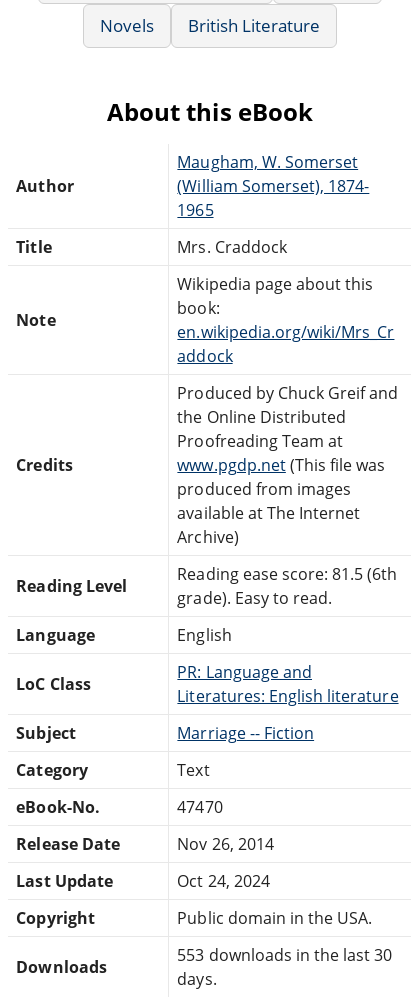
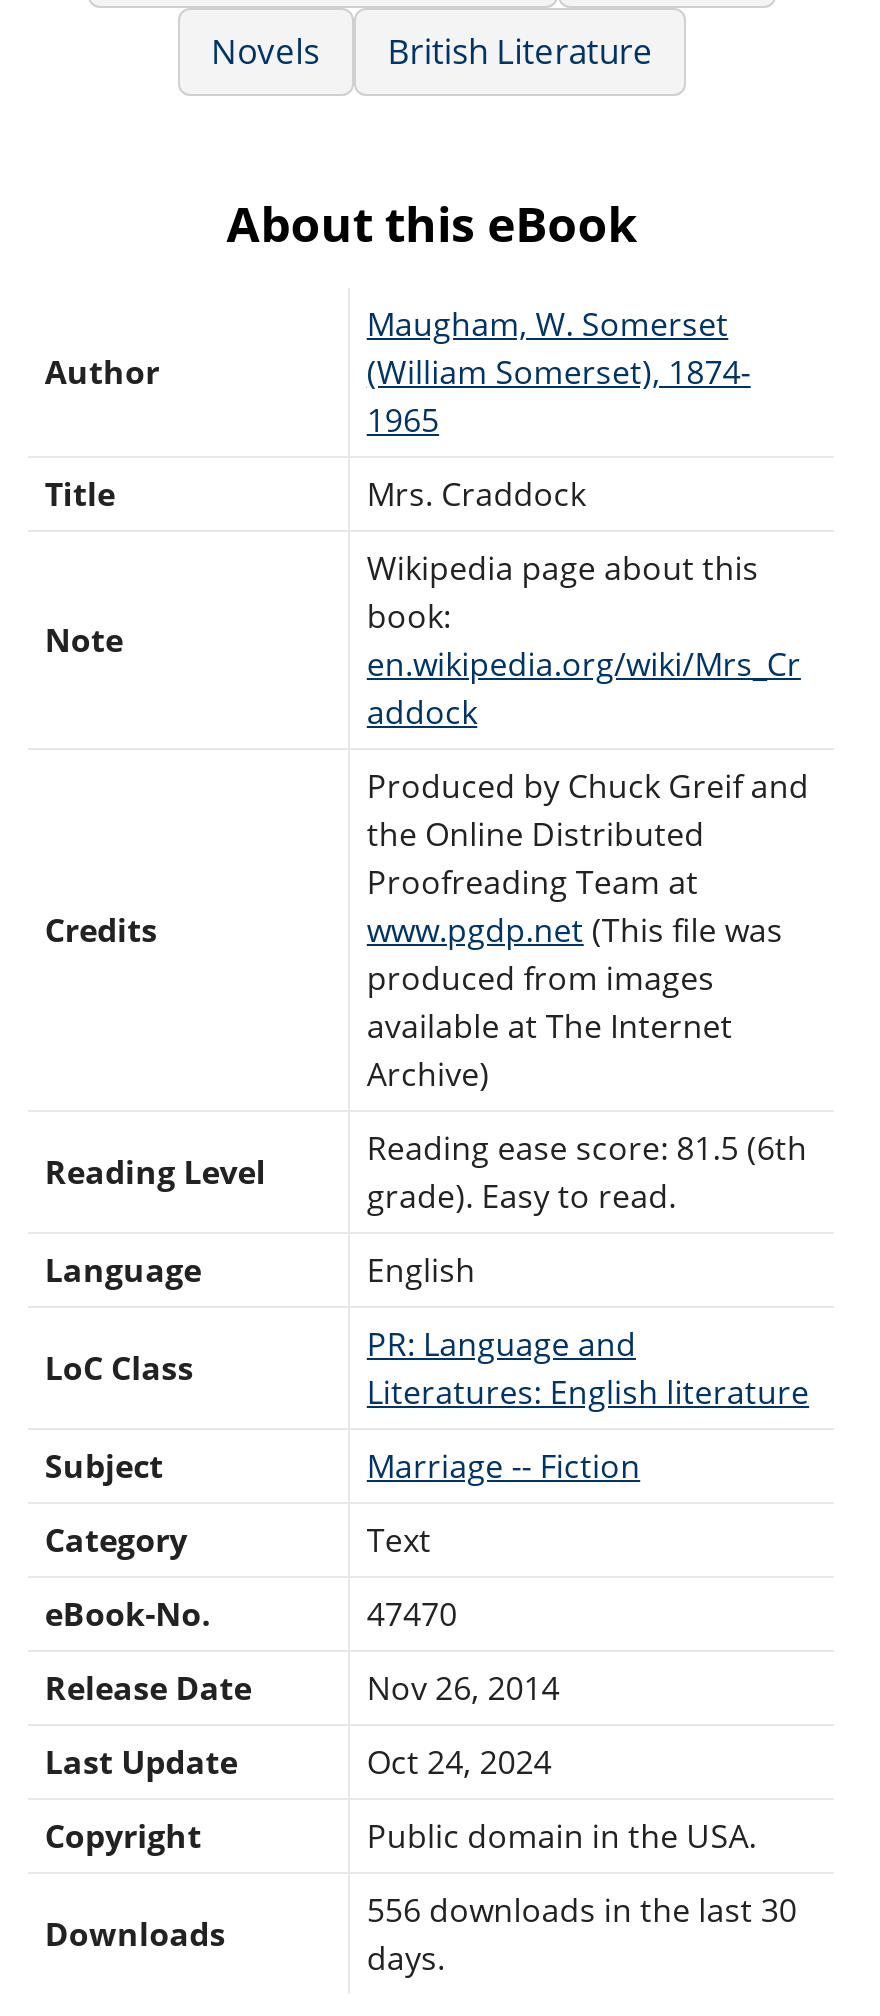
[177,944,392,966] 553 downloads in the last 30 -> [367,1887,797,1931] 556 downloads in the last 30

